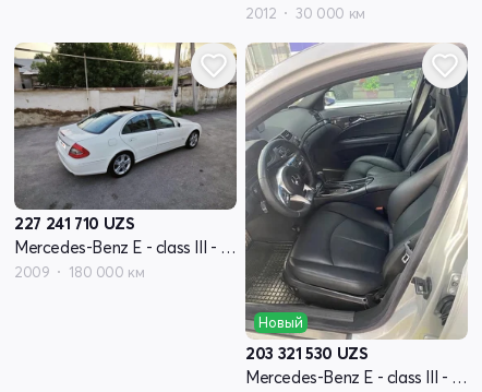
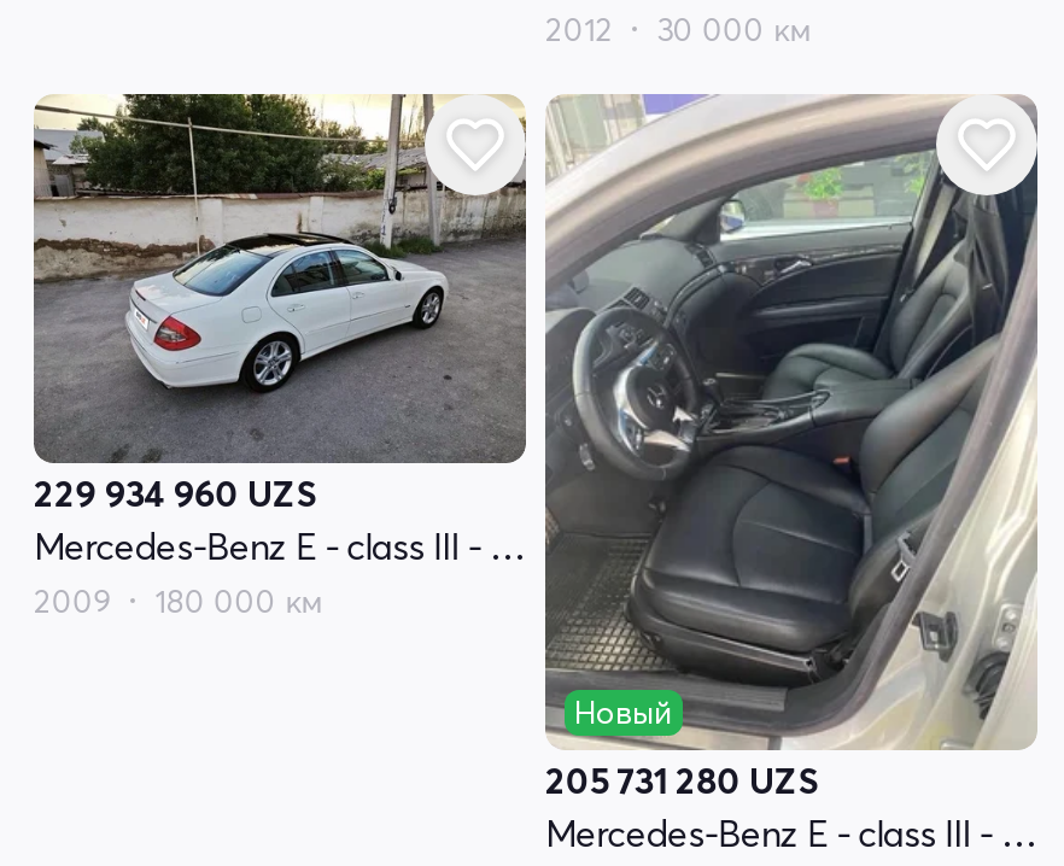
[14,213,135,234] 227 241 710 UZS -> [34,470,317,516] 229 934 960 UZS
[245,343,368,364] 203 321 530 UZS -> [545,757,819,803] 205 731 280 UZS

